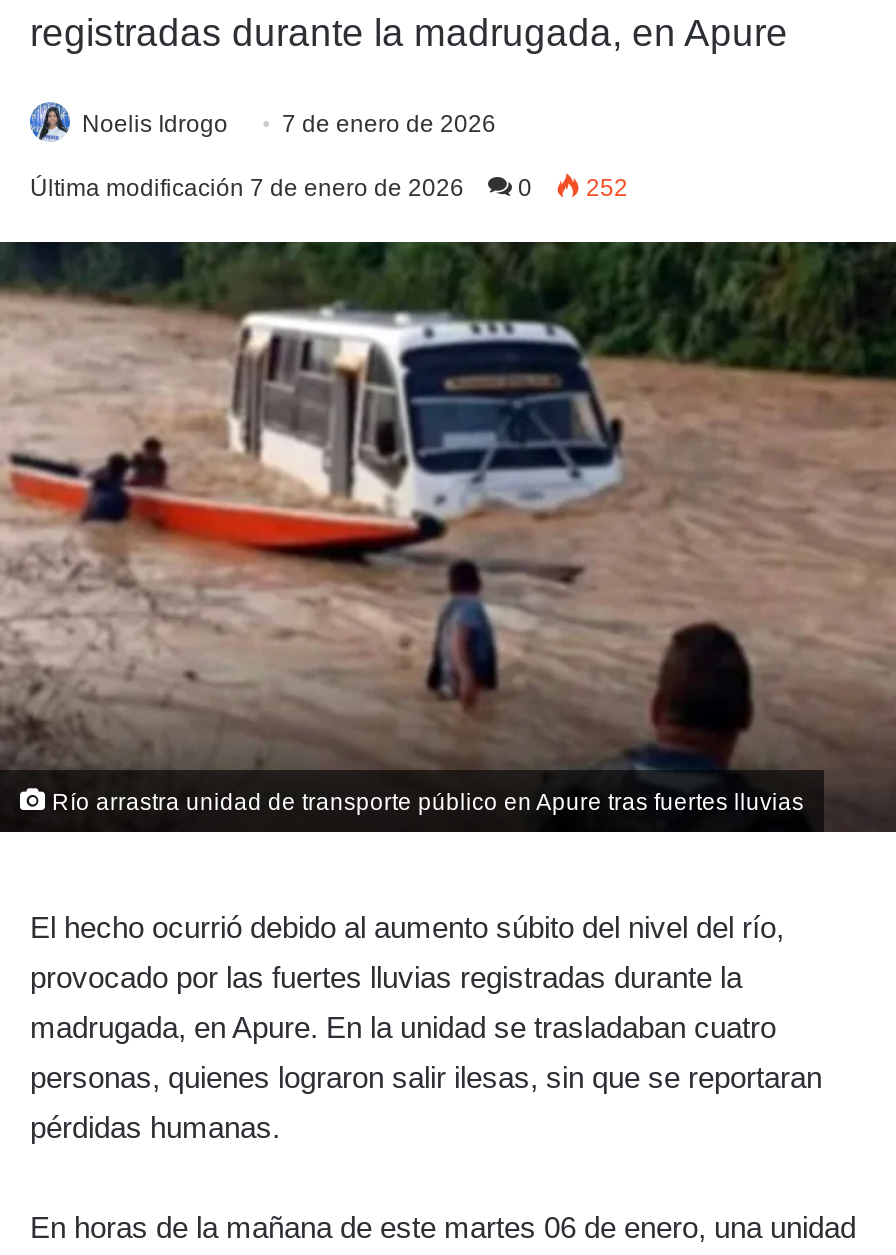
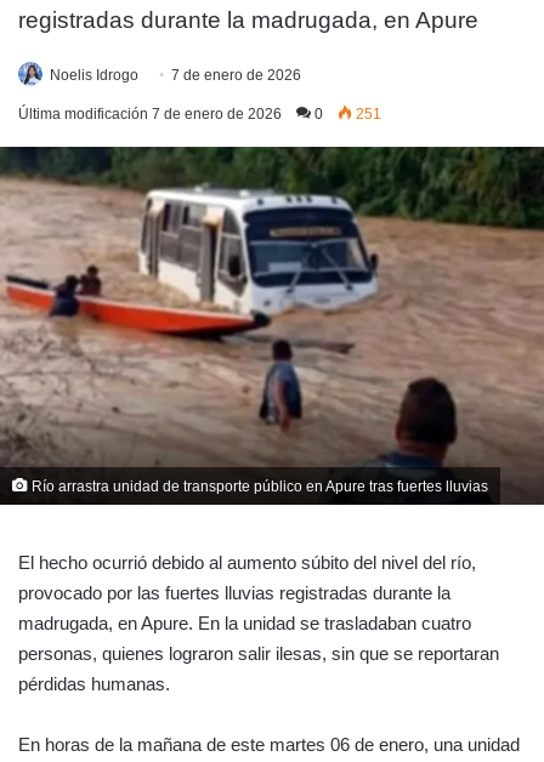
[30,175,628,203] Última modificación 7 de enero de 2026 0 252 -> [18,106,381,123] Última modificación 7 de enero de 2026 0 251

